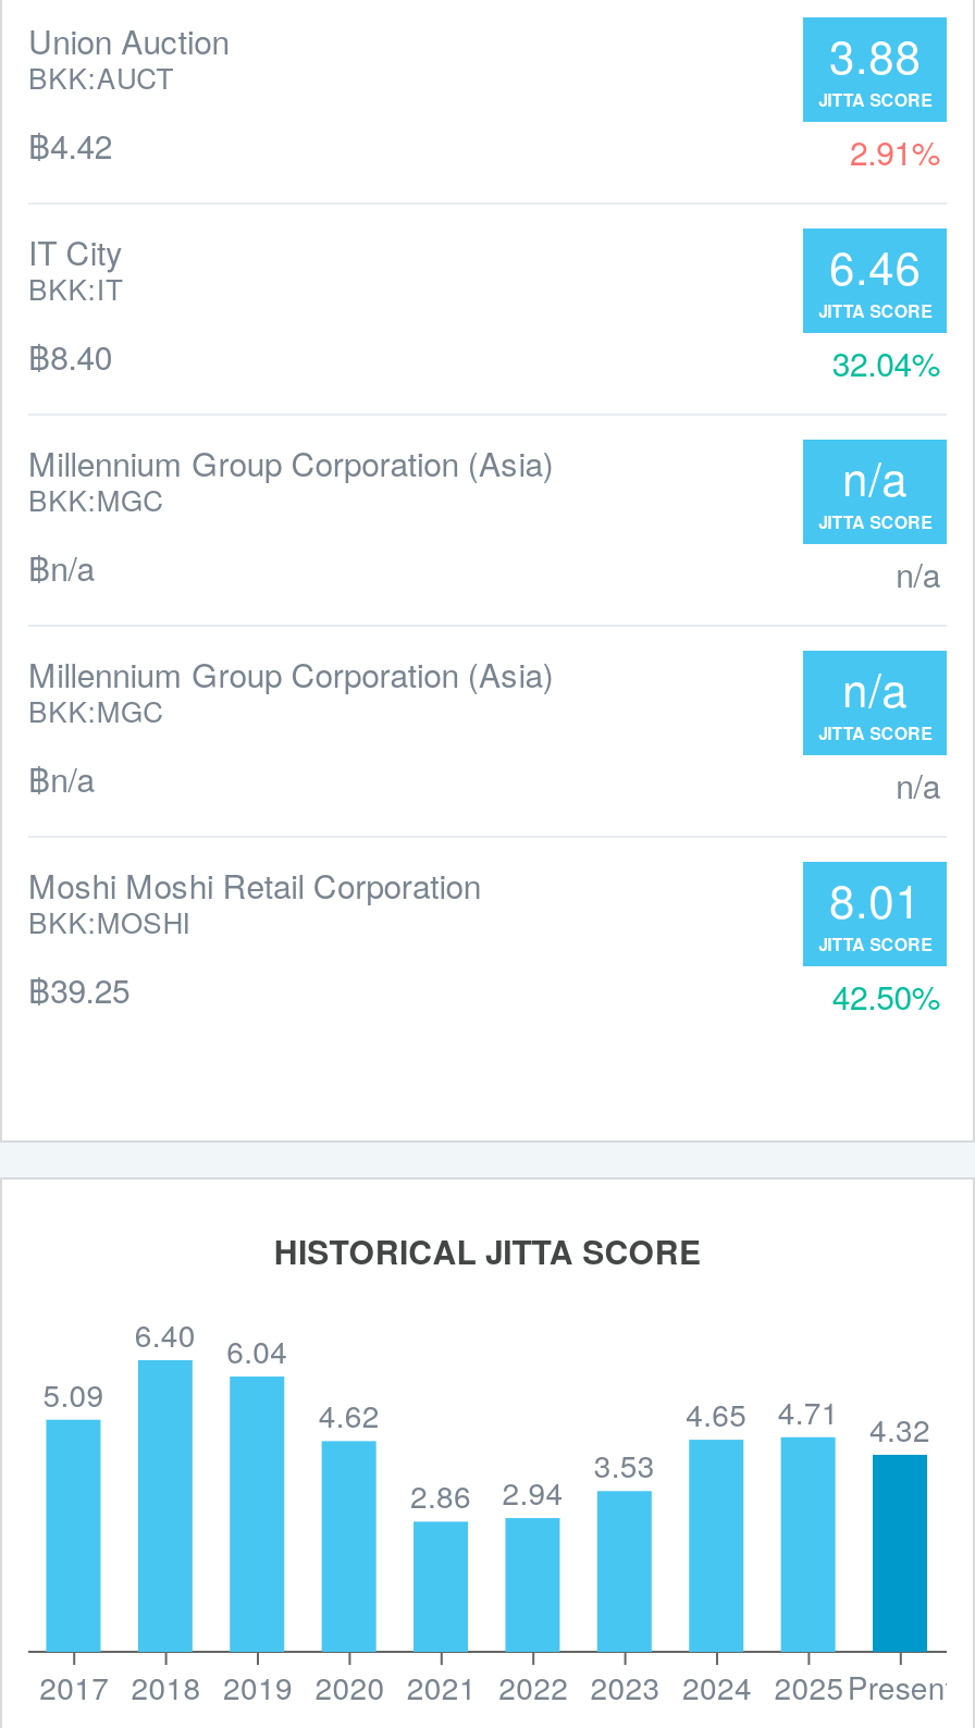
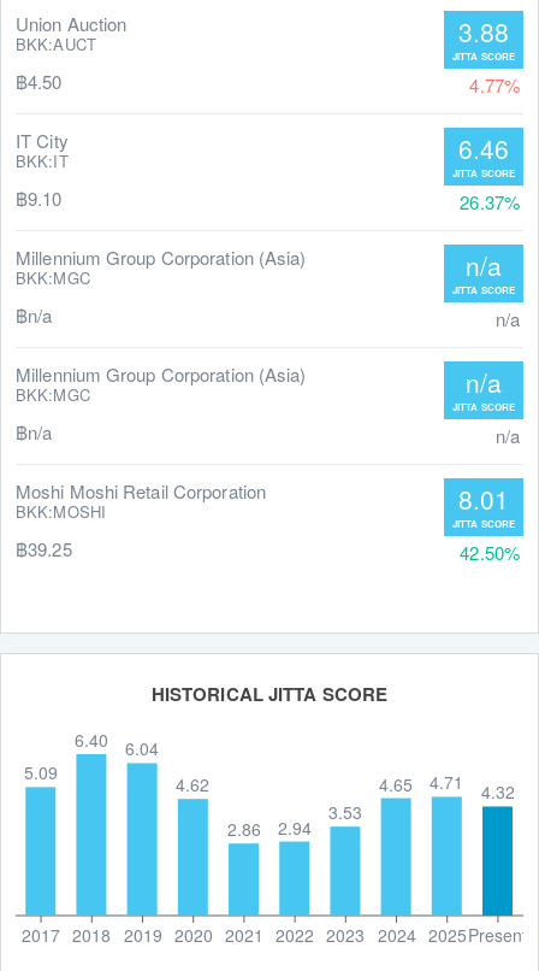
[28,122,112,168] ฿4.42 -> [16,69,62,94] ฿4.50
[850,128,940,174] 2.91% -> [470,72,520,98] 4.77%
[28,333,112,379] ฿8.40 -> [16,186,62,211] ฿9.10
[832,340,940,385] 32.04% -> [460,189,520,214] 26.37%

